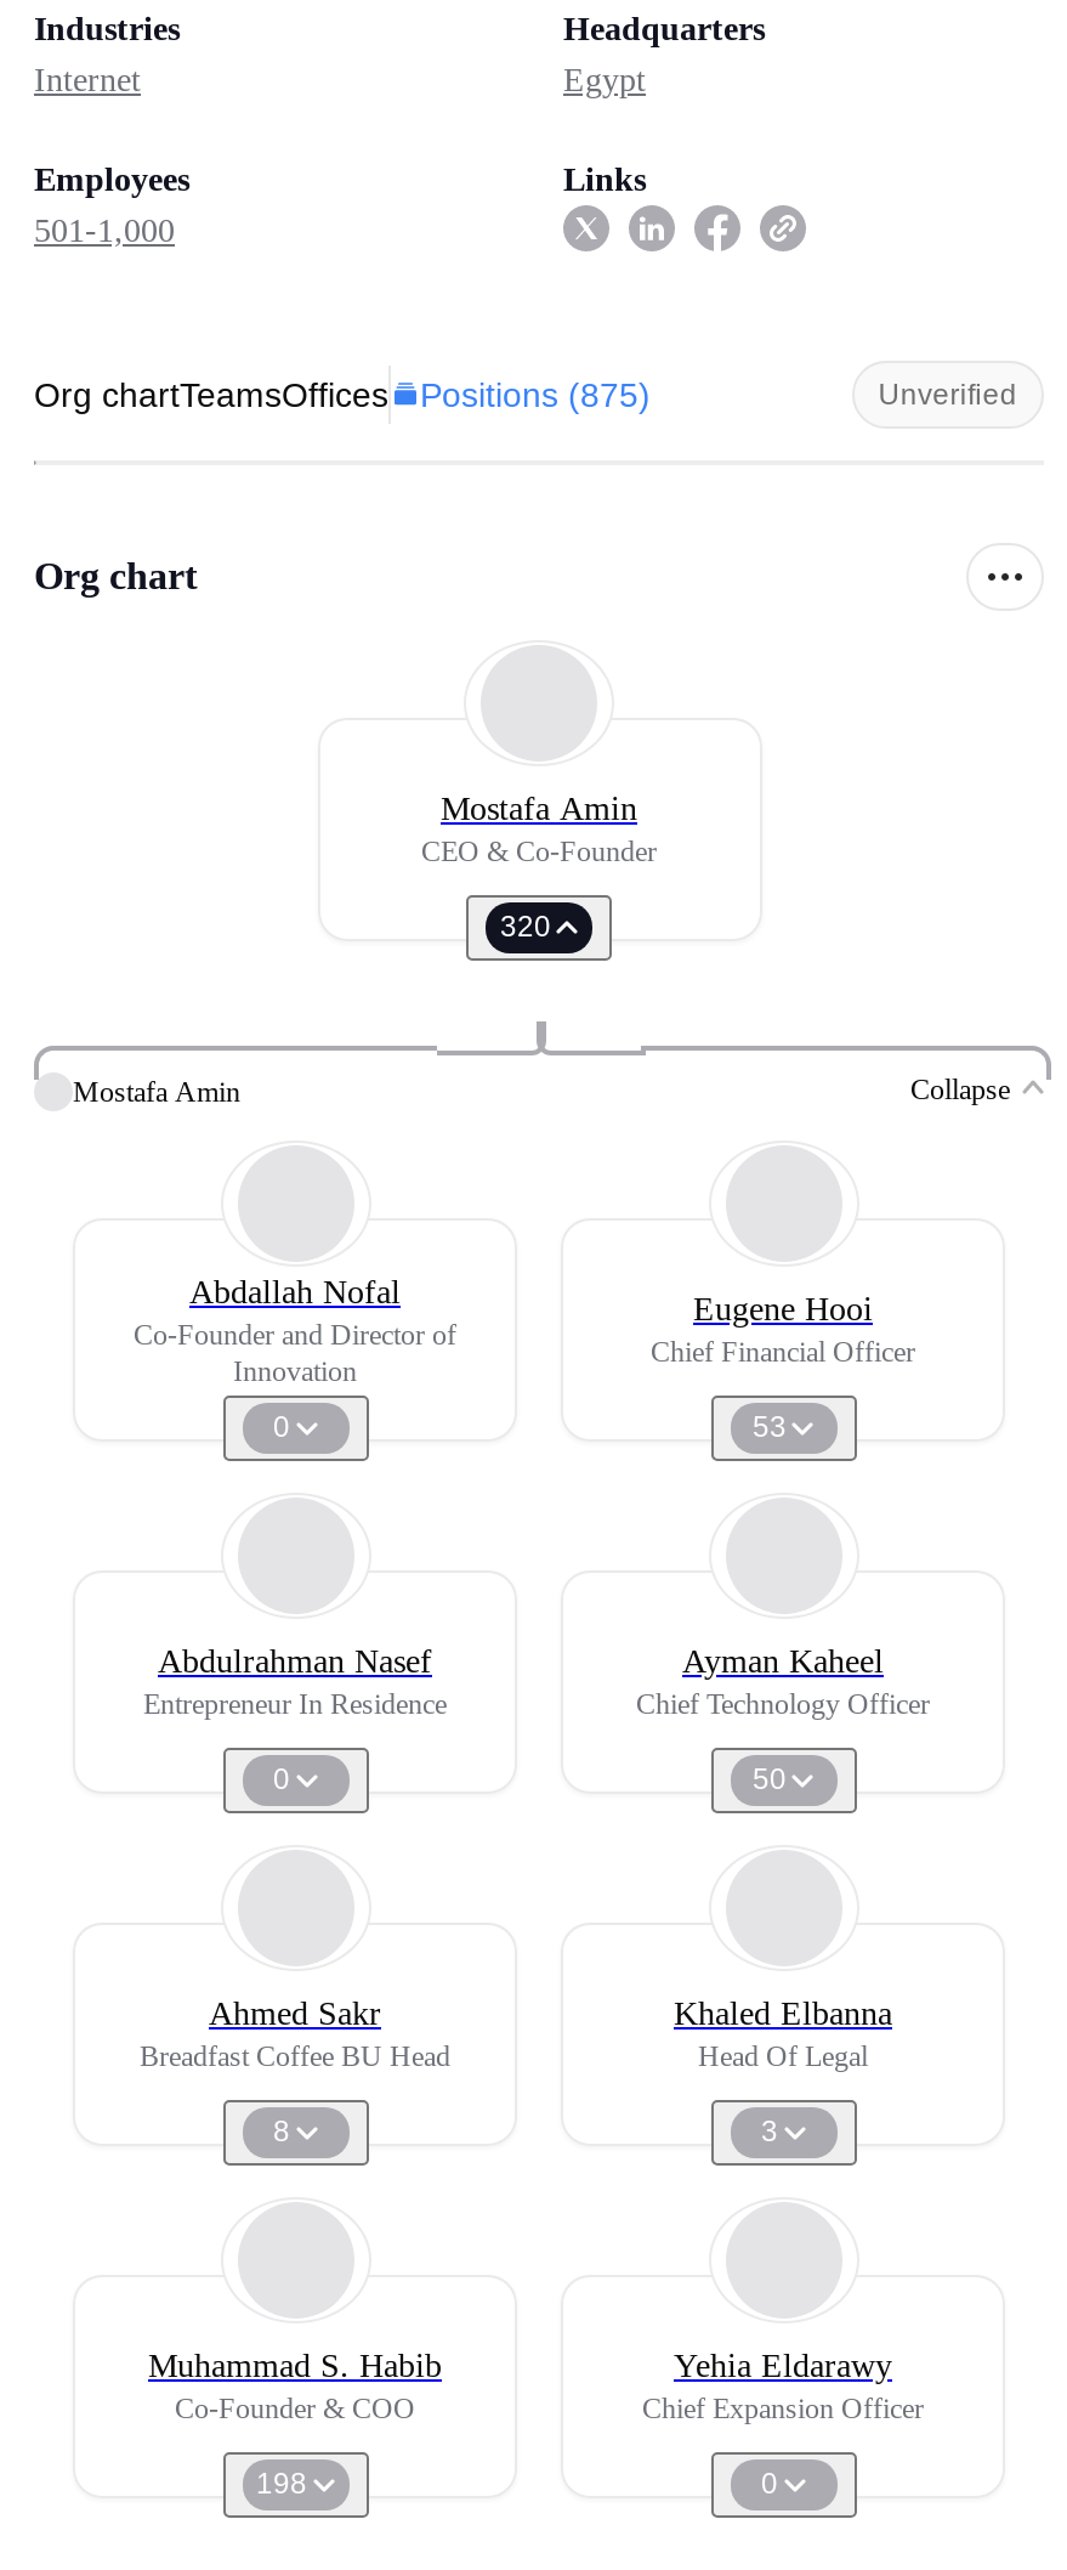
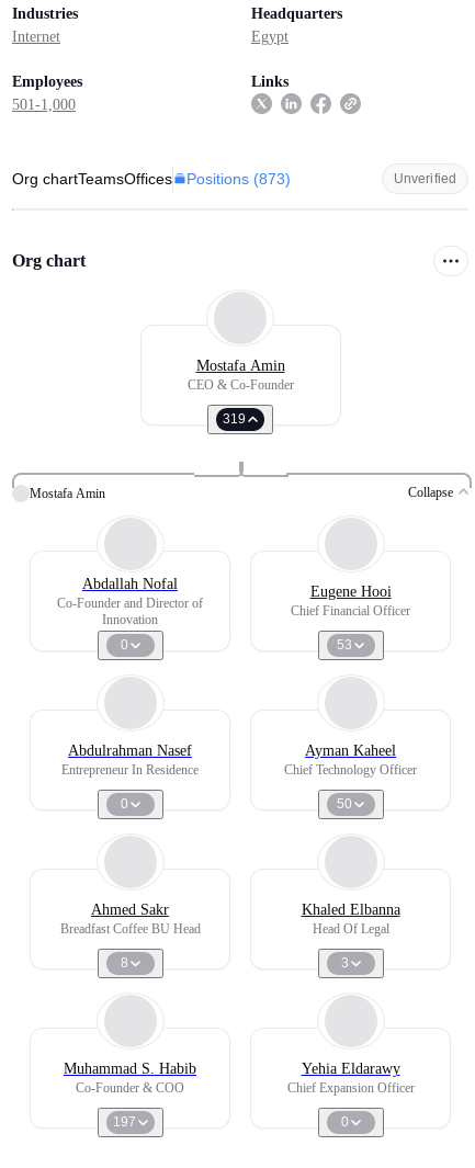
[34,375,651,414] Org chartTeamsOffices Positions (875) -> [12,170,291,188] Org chartTeamsOffices Positions (873)
[500,910,551,944] 320 -> [223,411,246,427] 319
[256,2467,307,2501] 198 -> [112,1114,135,1130] 197

